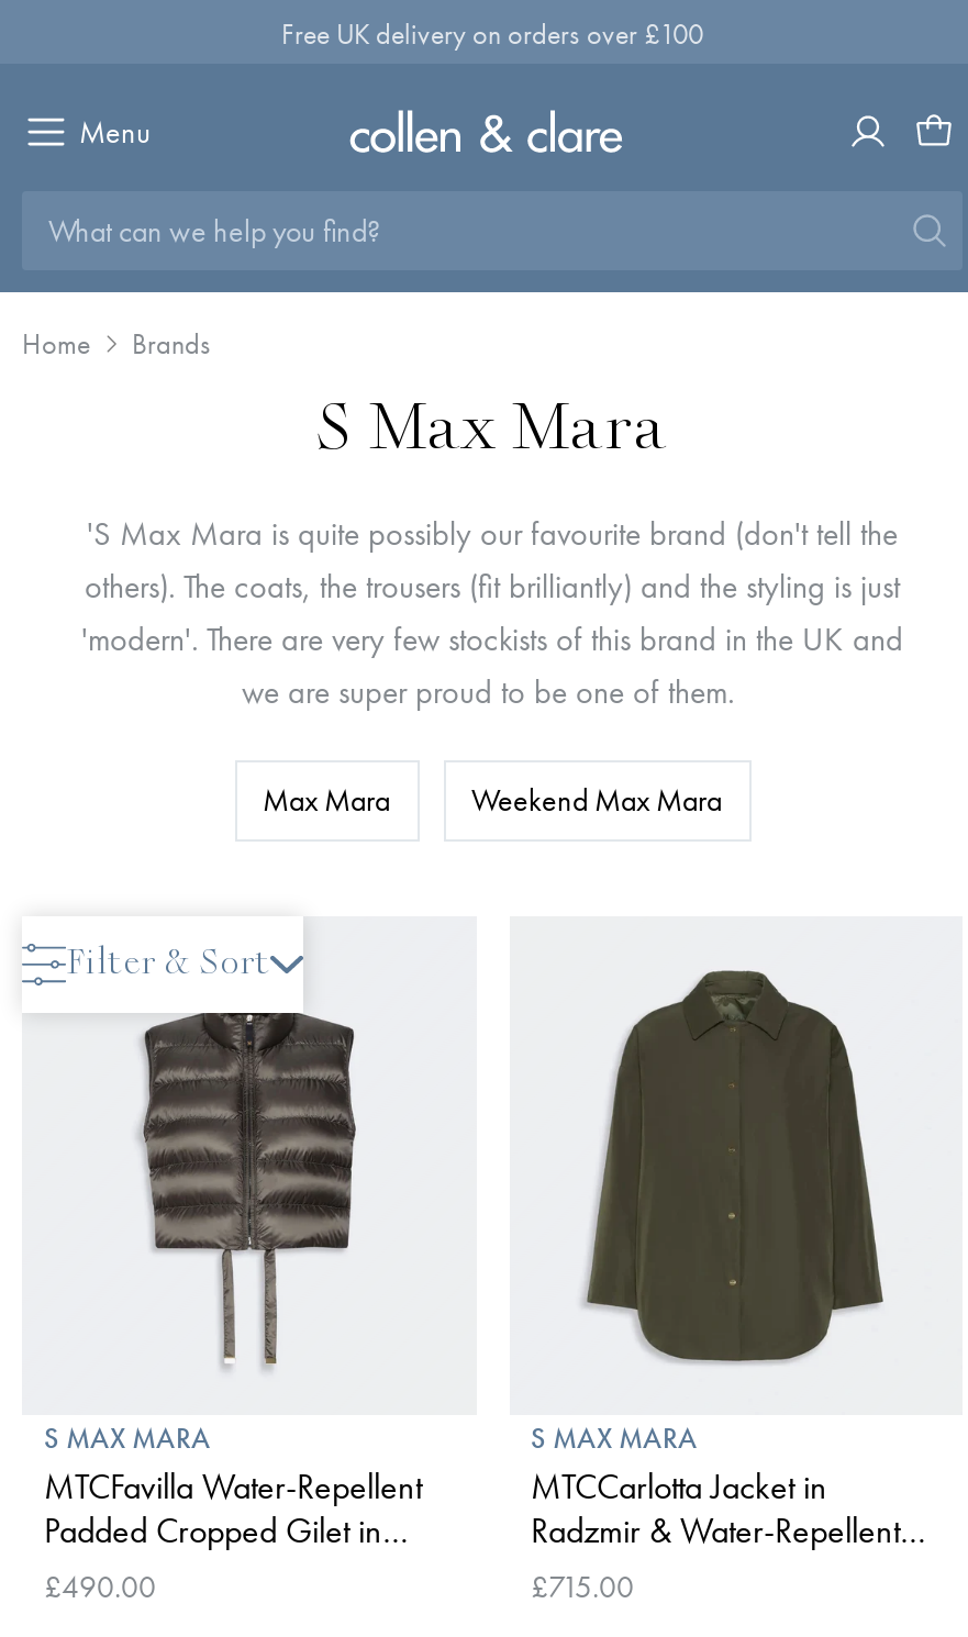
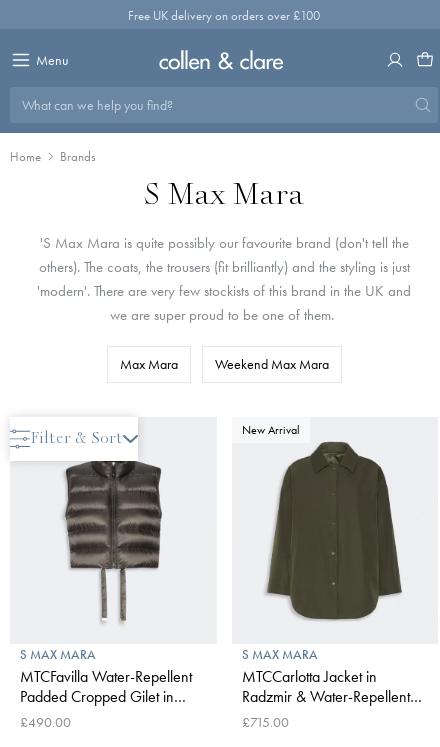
none -> [241,422,299,438] New Arrival

